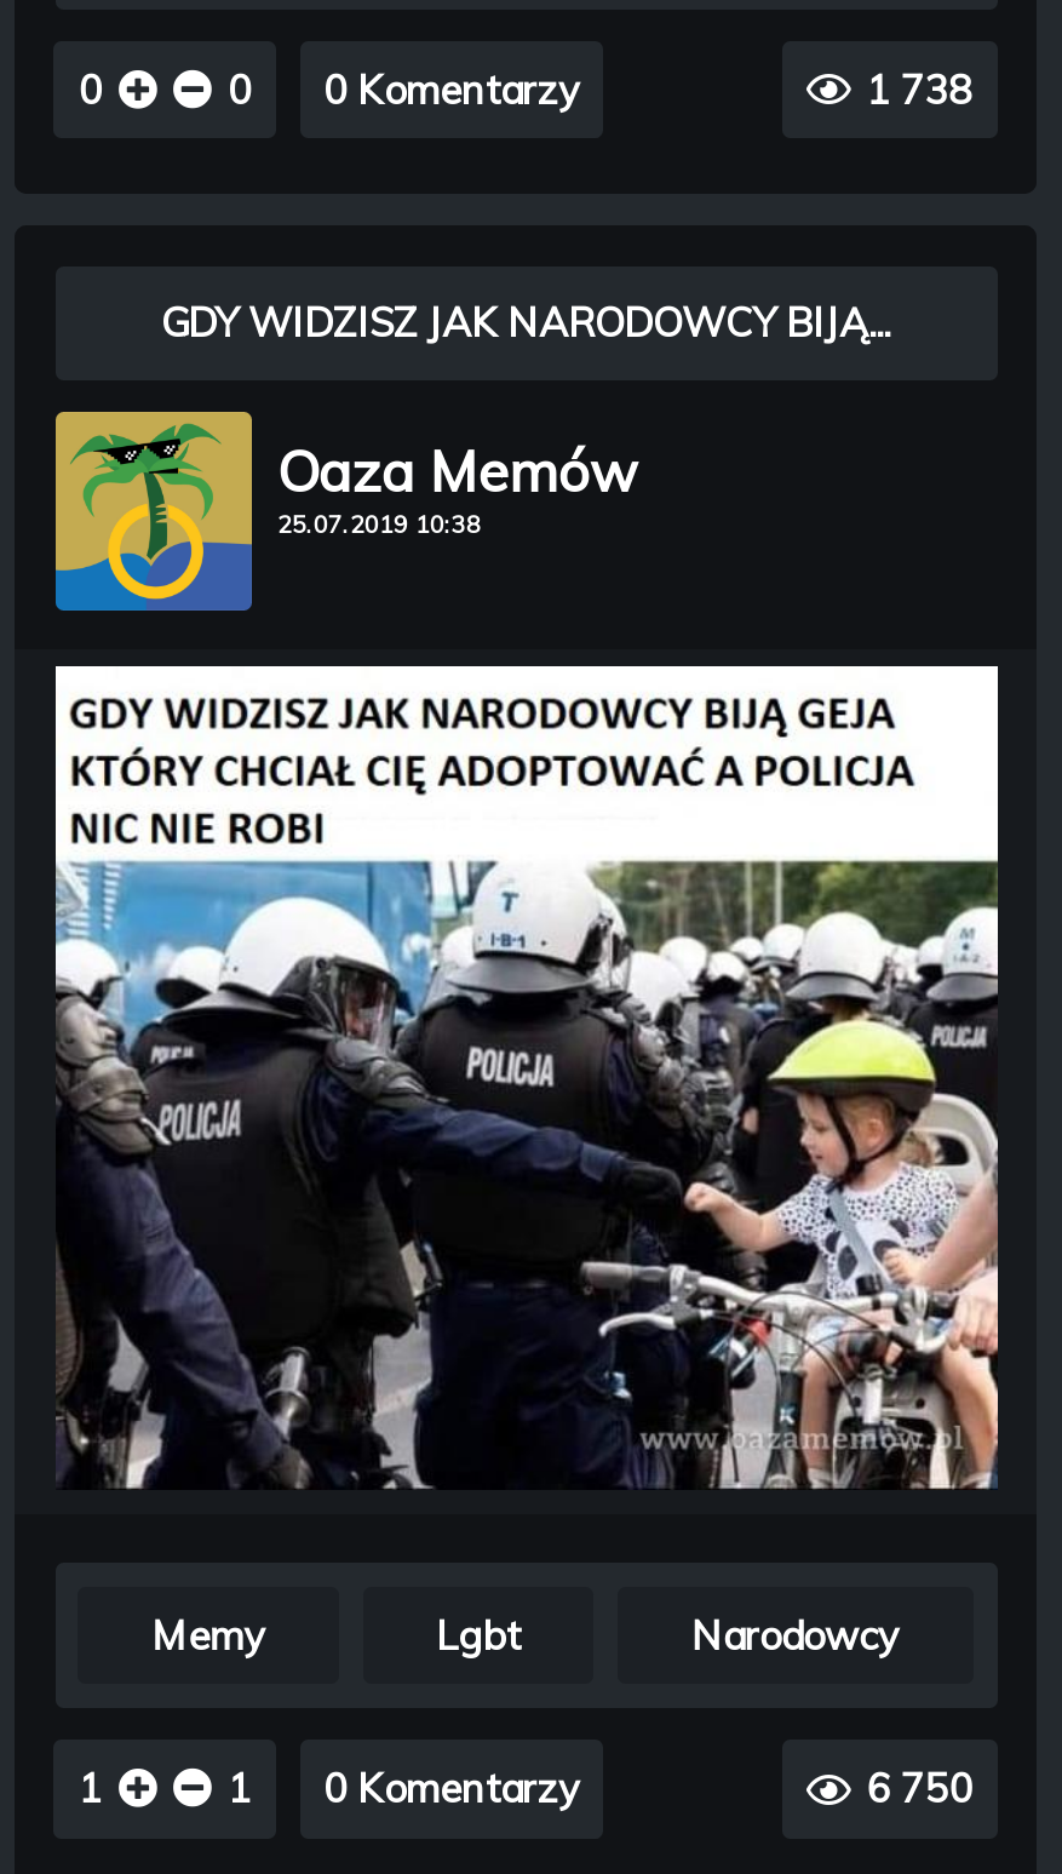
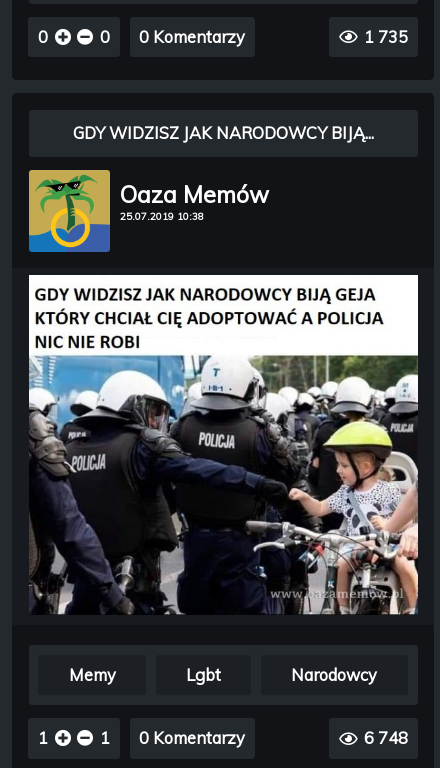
[866,64,973,113] 1 738 -> [364,26,408,46] 1 735
[866,1764,973,1813] 6 750 -> [364,728,408,748] 6 748

